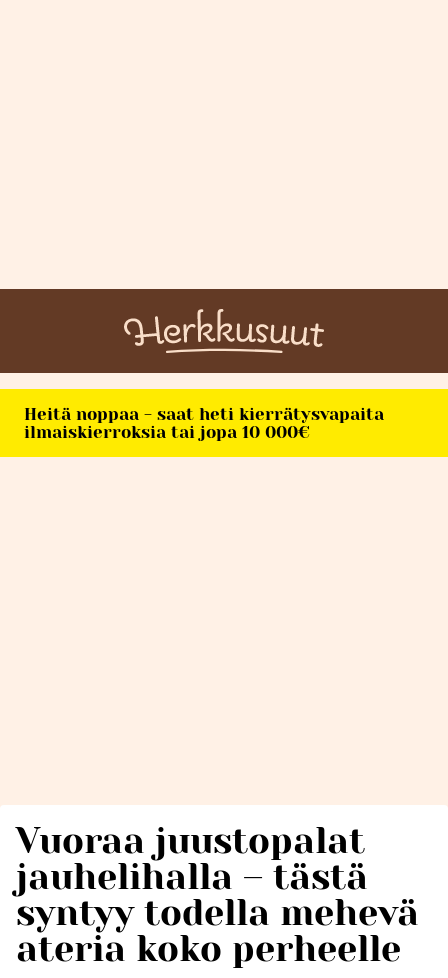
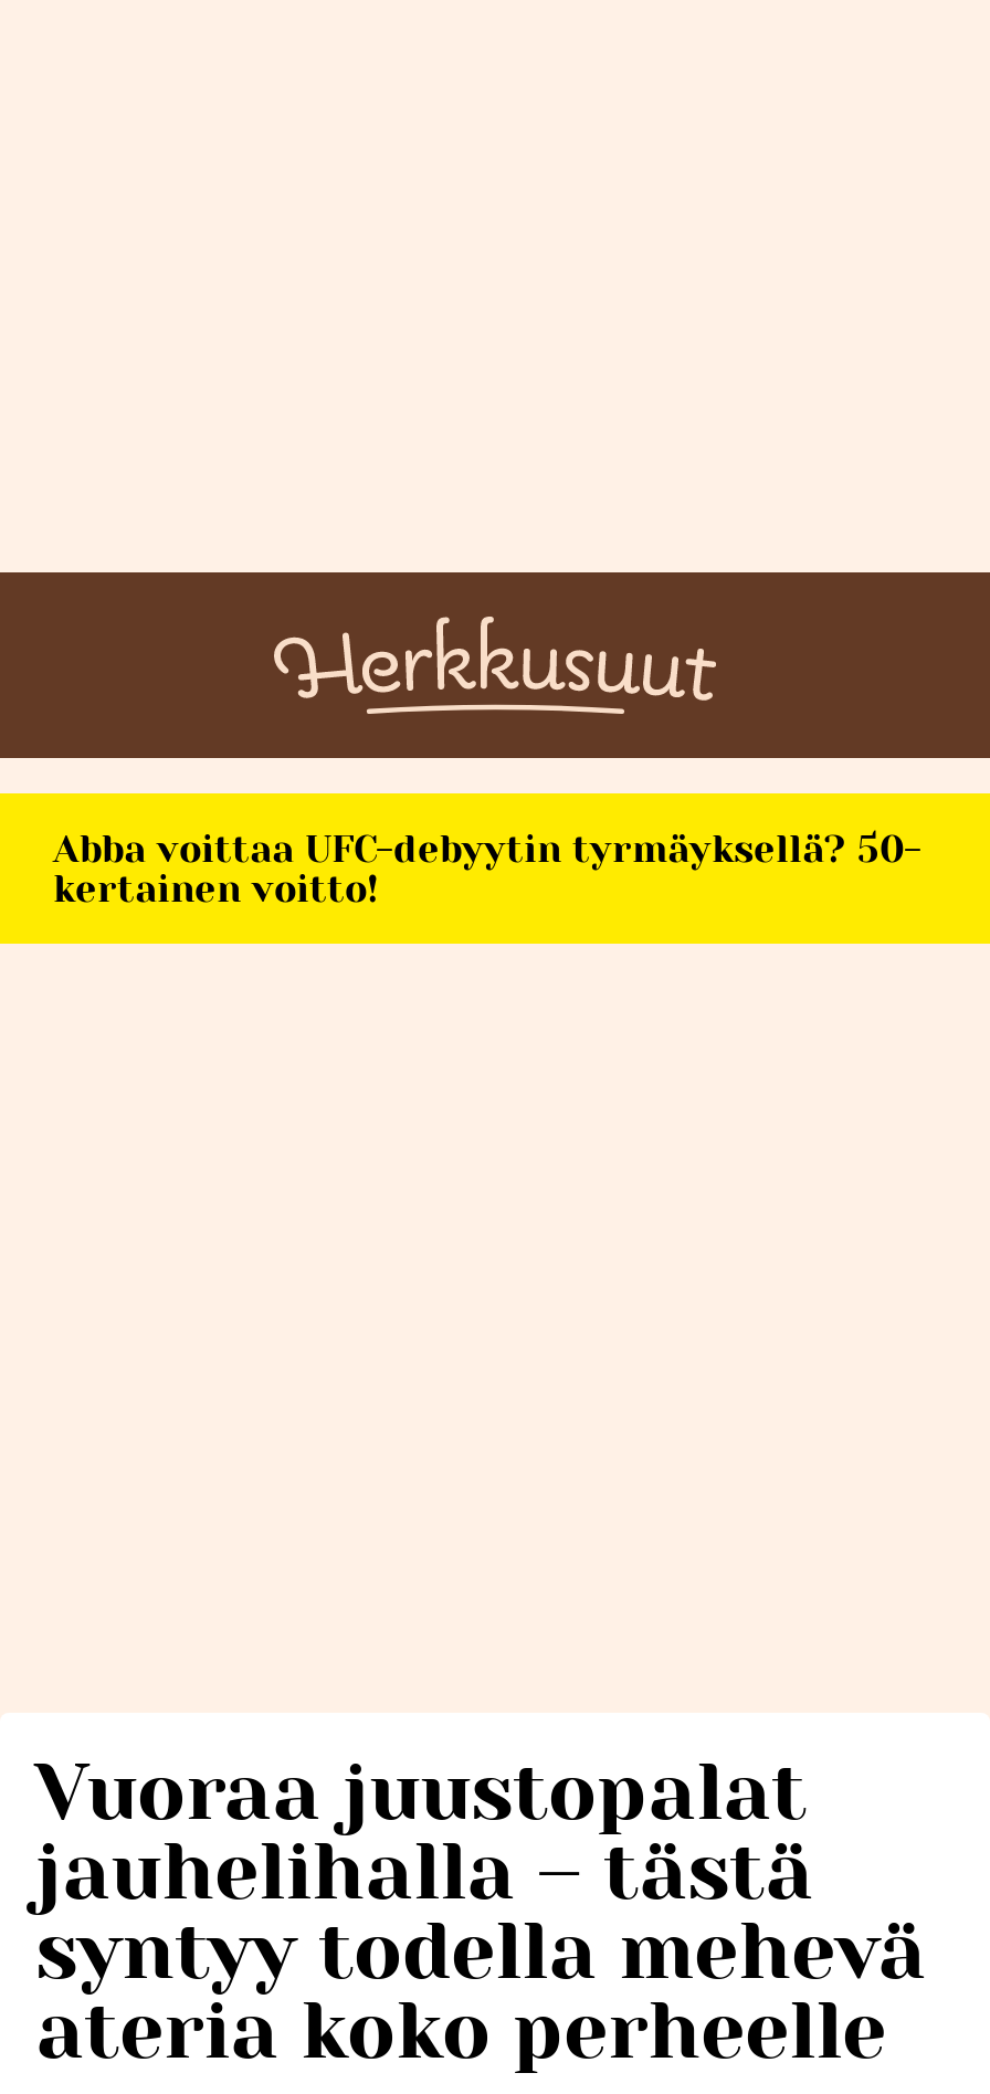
[24,404,384,442] Heitä noppaa - saat heti kierrätysvapaita | ilmaiskierroksia tai jopa 10 000€ -> [53,827,921,911] Abba voittaa UFC-debyytin tyrmäyksellä? 50- | kertainen voitto!

